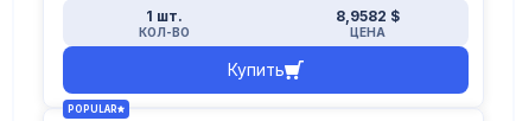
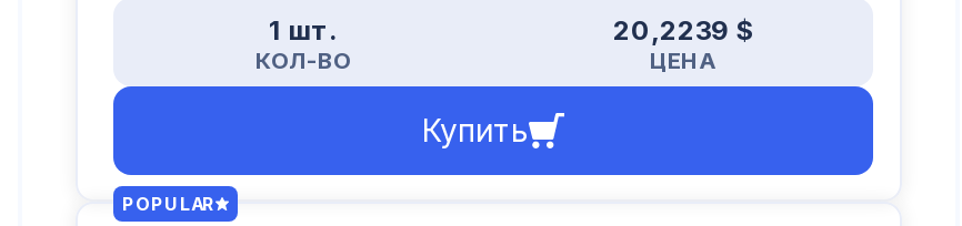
[335,7,399,25] 8,9582 $ -> [613,14,753,47] 20,2239 $

